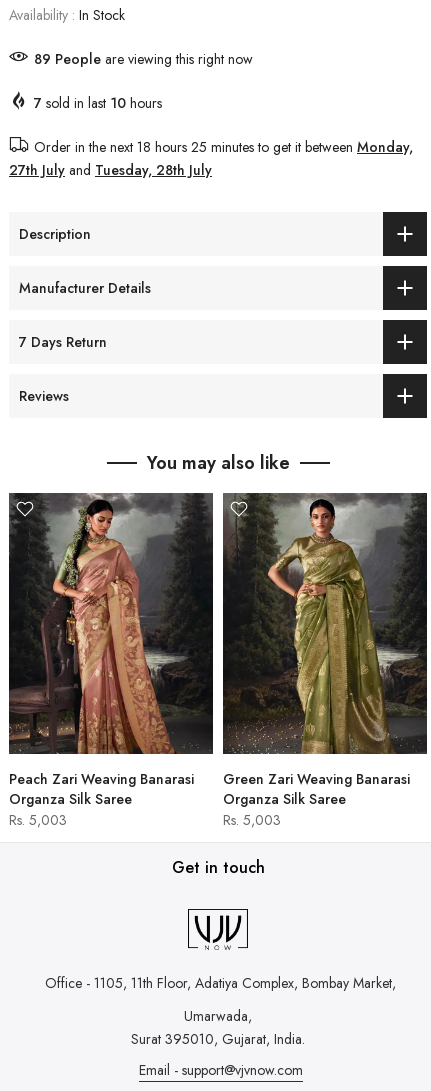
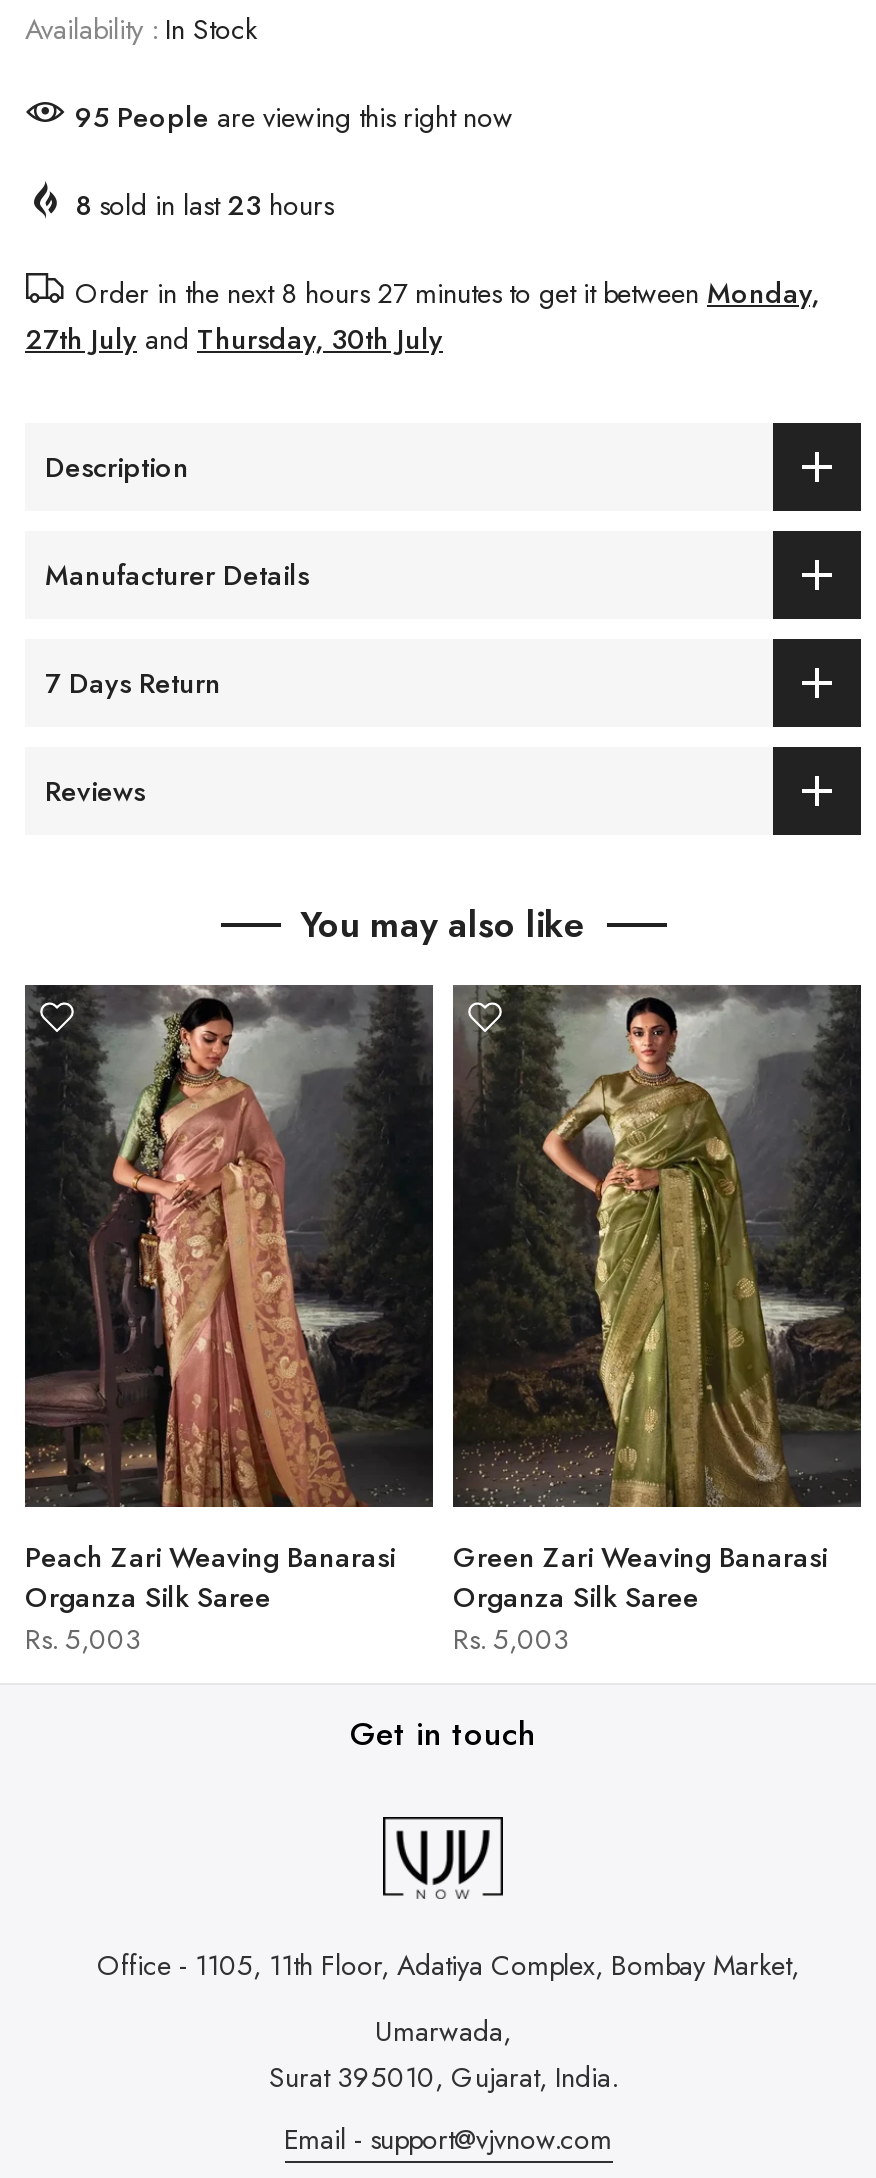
[34,93,162,113] 7 sold in last 10 hours -> [75,185,333,225] 8 sold in last 23 hours
[34,137,413,157] Order in the next 18 hours 25 minutes to get it between Monday, -> [75,273,819,313] Order in the next 8 hours 27 minutes to get it between Monday,
[9,160,212,180] 27th July and Tuesday, 28th July -> [25,319,443,359] 27th July and Thursday, 30th July

